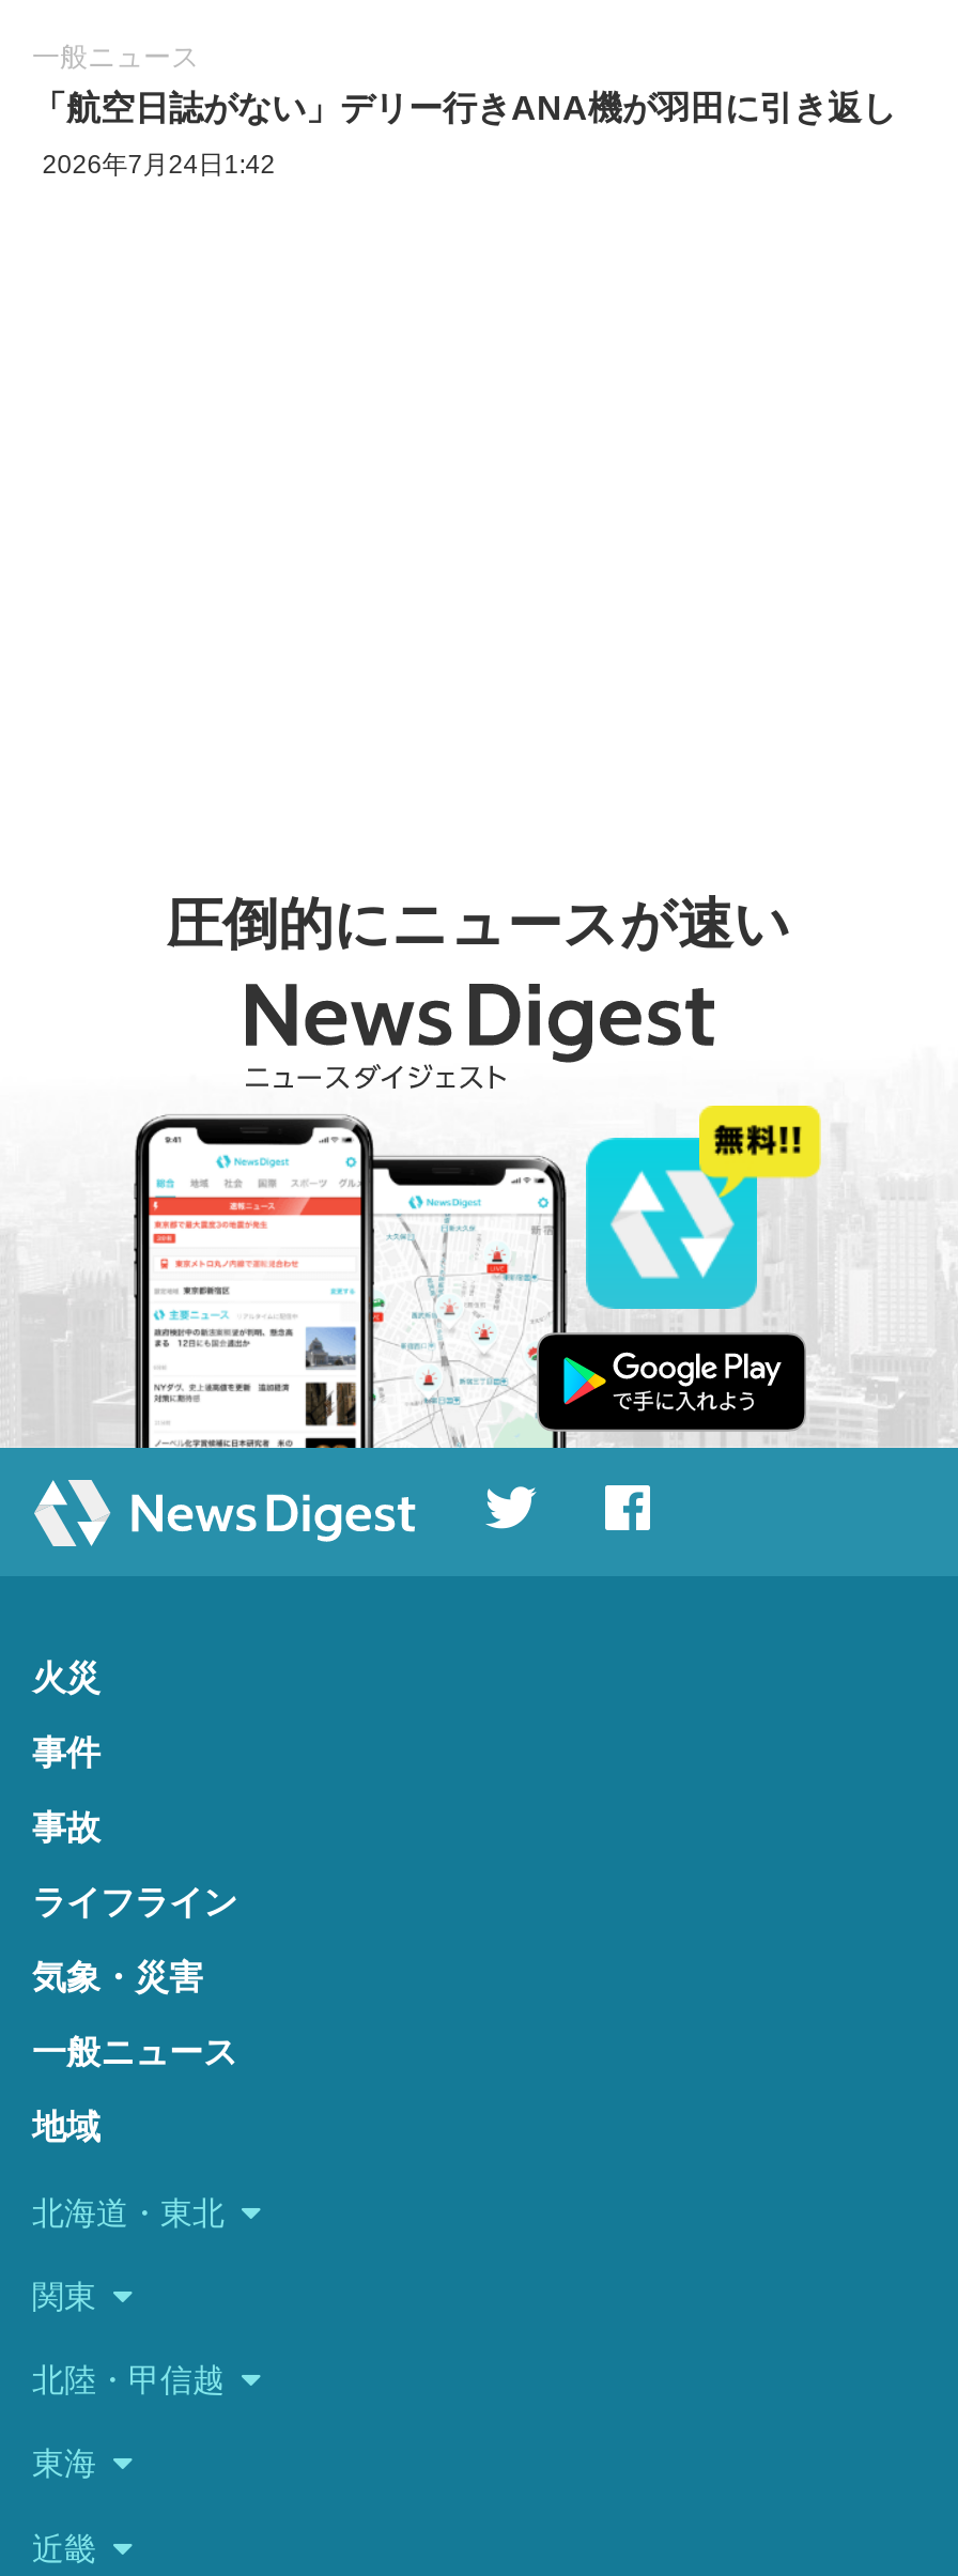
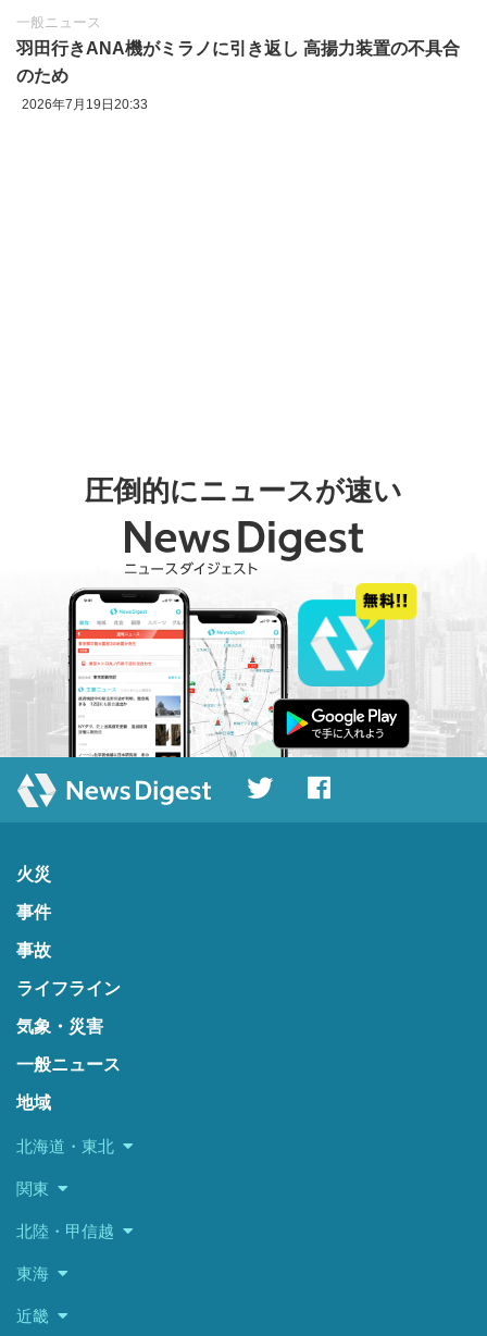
[32,90,896,180] 「航空日誌がない」デリー行きANA機が羽田に引き返し | 2026年7月24日1:42 -> [16,39,460,112] 羽田行きANA機がミラノに引き返し 高揚力装置の不具合 | のため | 2026年7月19日20:33

